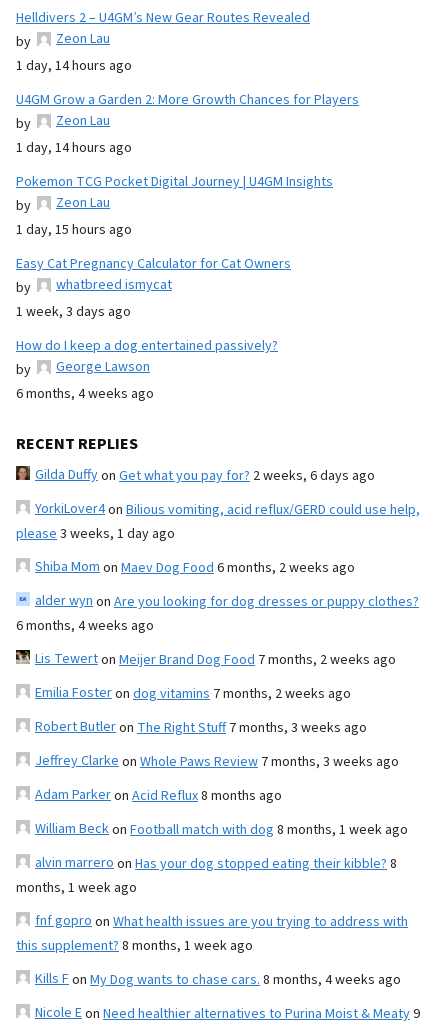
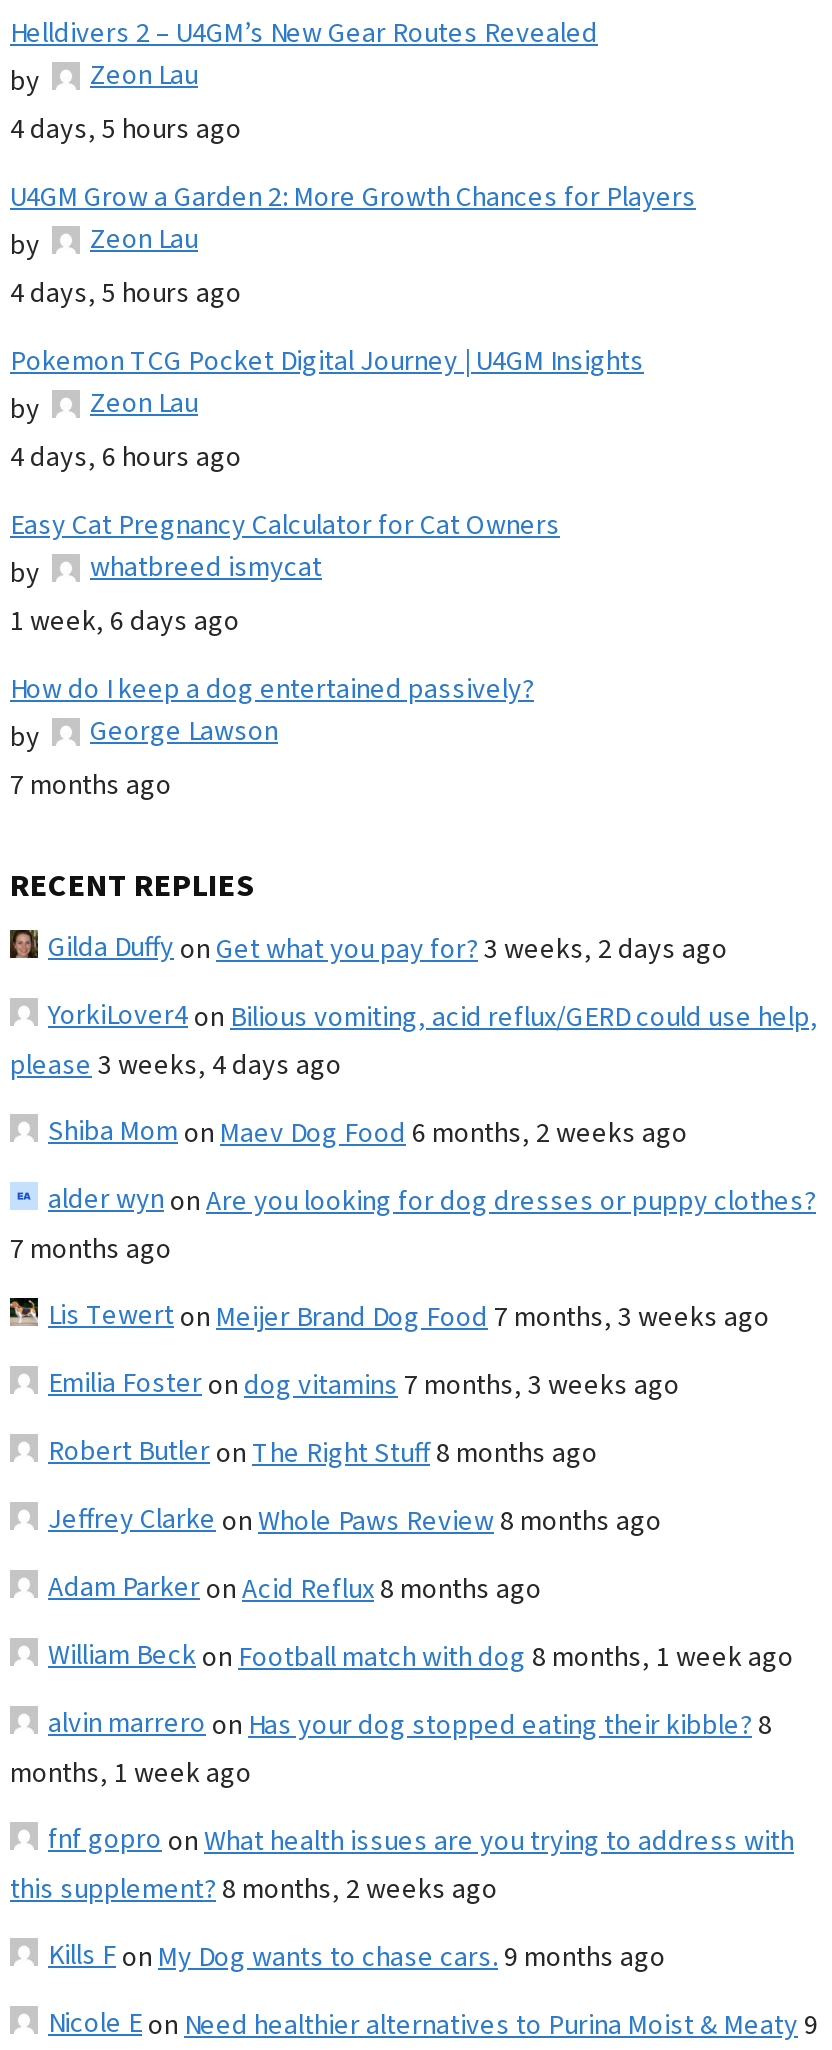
[16,56,132,76] 1 day, 14 hours ago -> [10,109,242,149] 4 days, 5 hours ago
[16,138,132,158] 1 day, 14 hours ago -> [10,273,242,313] 4 days, 5 hours ago
[16,220,132,240] 1 day, 15 hours ago -> [10,437,242,477] 4 days, 6 hours ago
[16,302,131,322] 1 week, 3 days ago -> [10,601,240,641] 1 week, 6 days ago
[16,384,154,404] 6 months, 4 weeks ago -> [10,765,172,805] 7 months ago
[35,465,375,486] Gilda Duffyon Get what you pay for? 2 weeks, 6 days ago -> [48,927,728,969] Gilda Duffyon Get what you pay for? 3 weeks, 2 days ago
[16,524,175,544] please 3 weeks, 1 day ago -> [10,1045,342,1085] please 3 weeks, 4 days ago
[16,616,154,636] 6 months, 4 weeks ago -> [10,1229,172,1269] 7 months ago
[35,649,396,670] Lis Tewerton Meijer Brand Dog Food 7 months, 2 weeks ago -> [48,1295,770,1337] Lis Tewerton Meijer Brand Dog Food 7 months, 3 weeks ago
[35,683,351,704] Emilia Fosteron dog vitamins 7 months, 2 weeks ago -> [48,1363,680,1405] Emilia Fosteron dog vitamins 7 months, 3 weeks ago
[35,717,367,738] Robert Butleron The Right Stuff 7 months, 3 weeks ago -> [48,1431,598,1473] Robert Butleron The Right Stuff 8 months ago
[35,751,399,772] Jeffrey Clarkeon Whole Paws Review 7 months, 3 weeks ago -> [48,1499,662,1541] Jeffrey Clarkeon Whole Paws Review 8 months ago
[16,936,253,956] this supplement? 8 months, 1 week ago -> [10,1869,498,1909] this supplement? 8 months, 2 weeks ago
[35,969,401,990] Kills Fon My Dog wants to chase cars. 8 months, 4 weeks ago -> [48,1935,666,1977] Kills Fon My Dog wants to chase cars. 9 months ago

